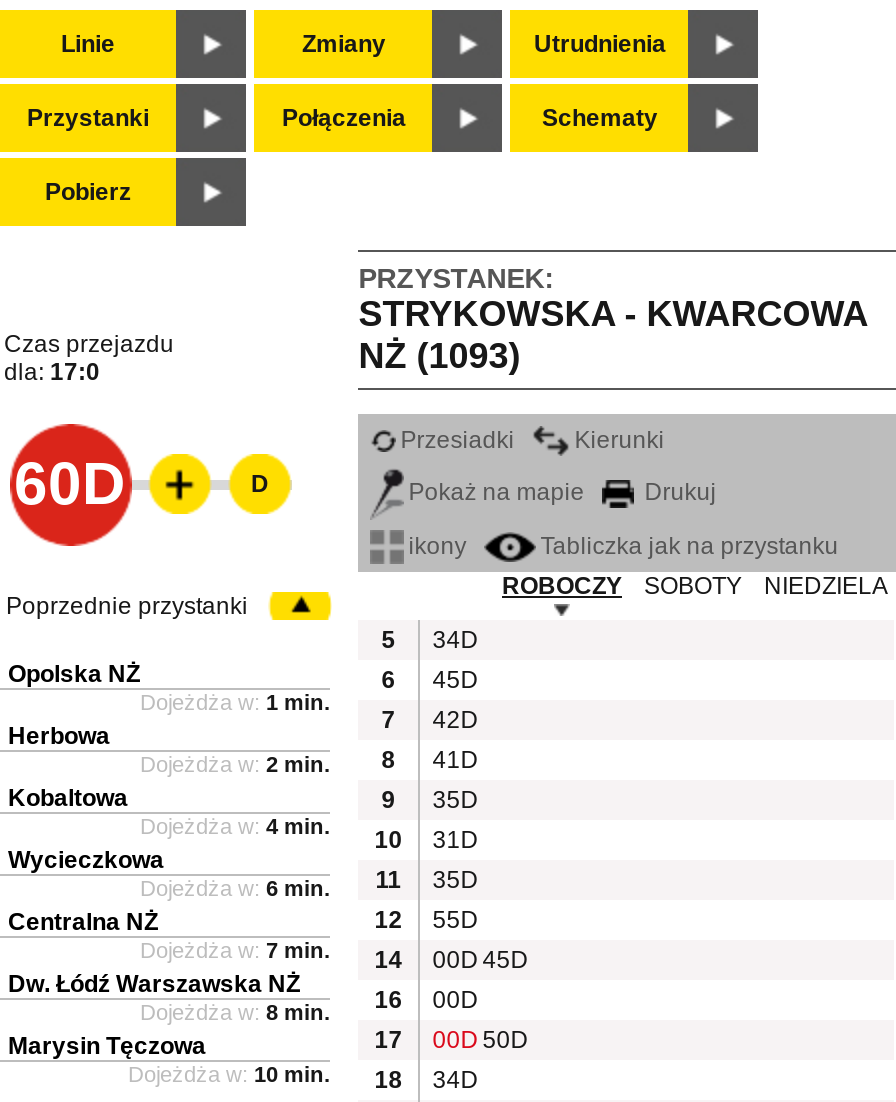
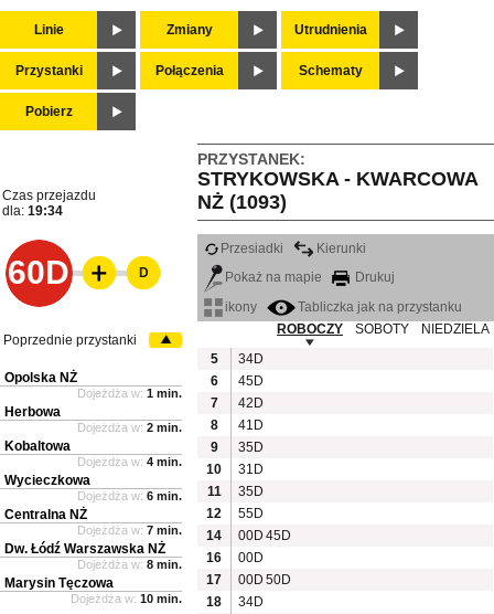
[4,358,100,386] dla: 17:0 -> [2,203,63,219] dla: 19:34

